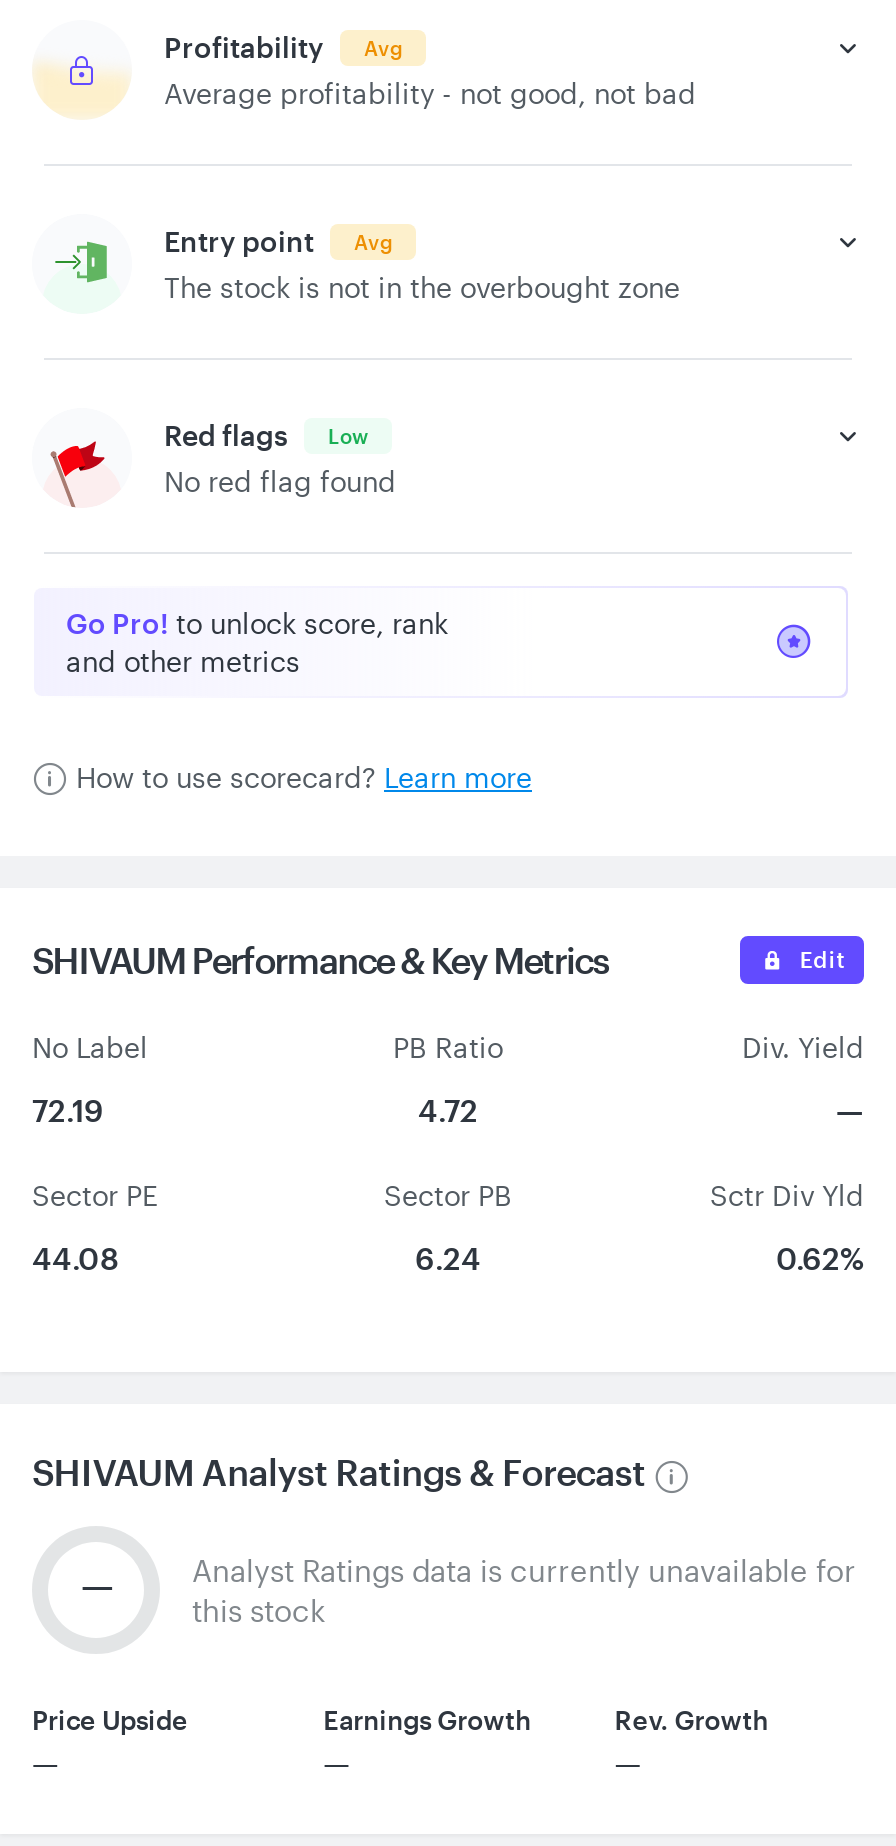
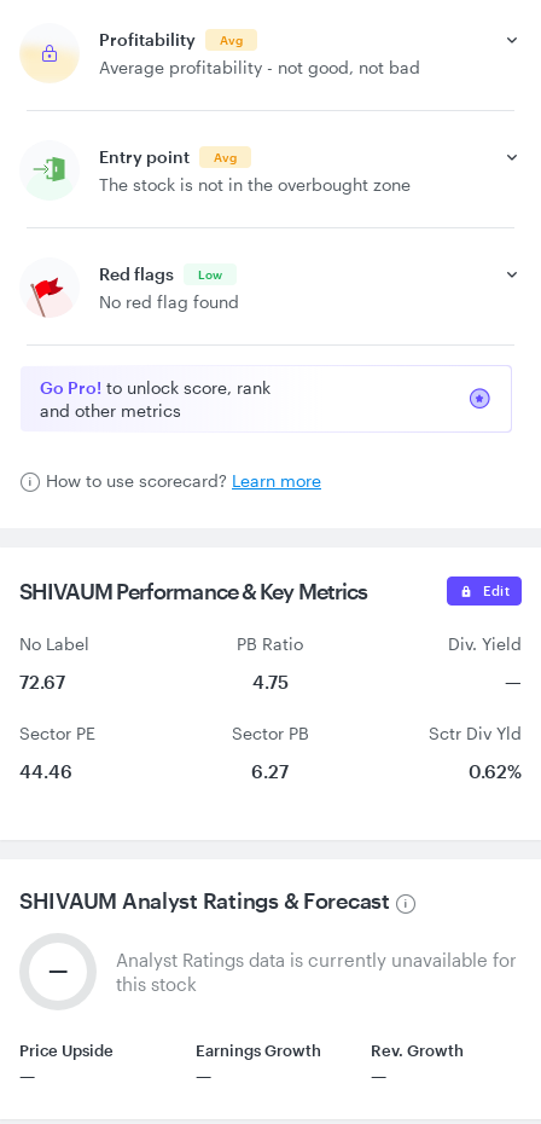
[32,1092,104,1128] 72.19 -> [19,671,65,693] 72.67
[418,1092,478,1128] 4.72 -> [252,671,289,693] 4.75
[32,1240,118,1276] 44.08 -> [19,760,72,782] 44.46
[415,1240,481,1276] 6.24 -> [252,760,289,782] 6.27

